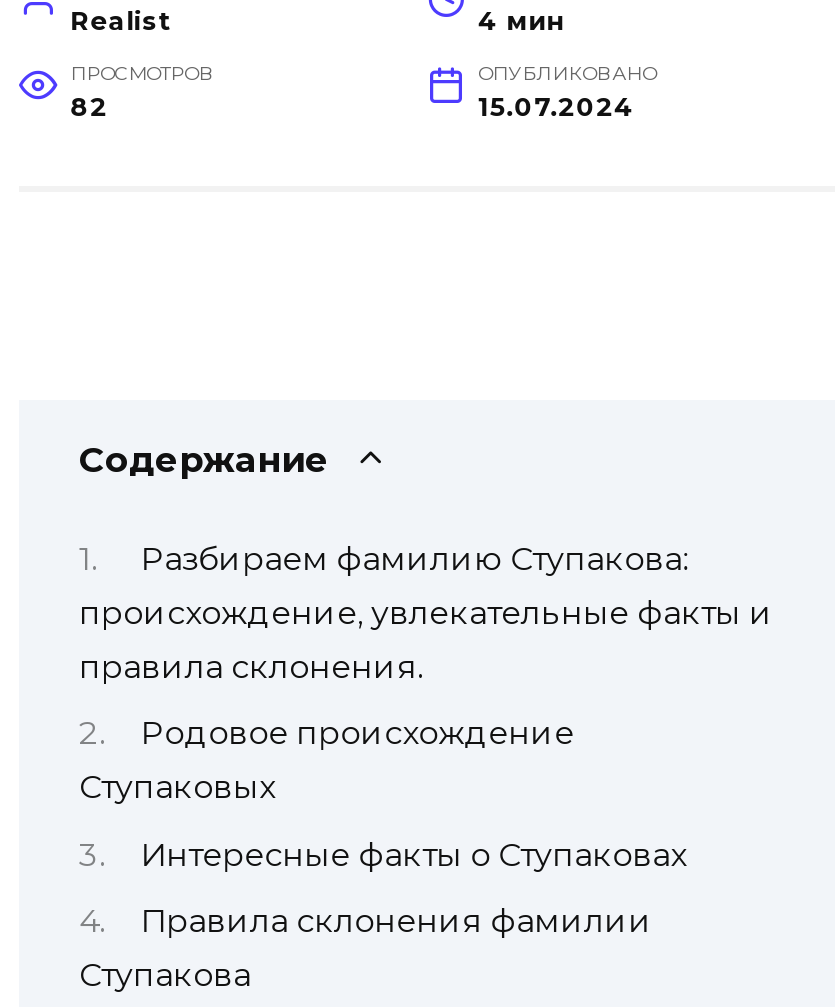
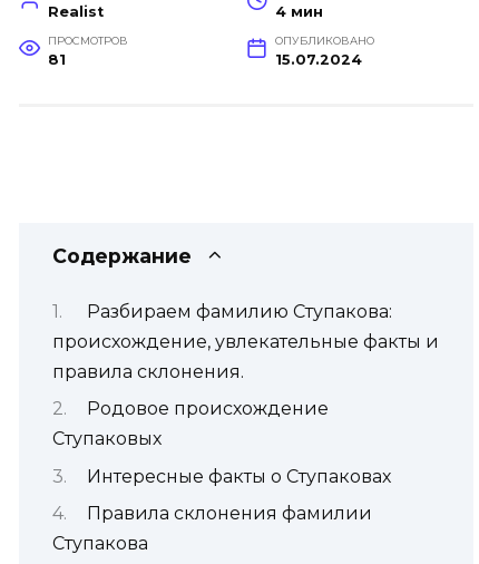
[70,93,108,123] 82 -> [47,52,65,68] 81

